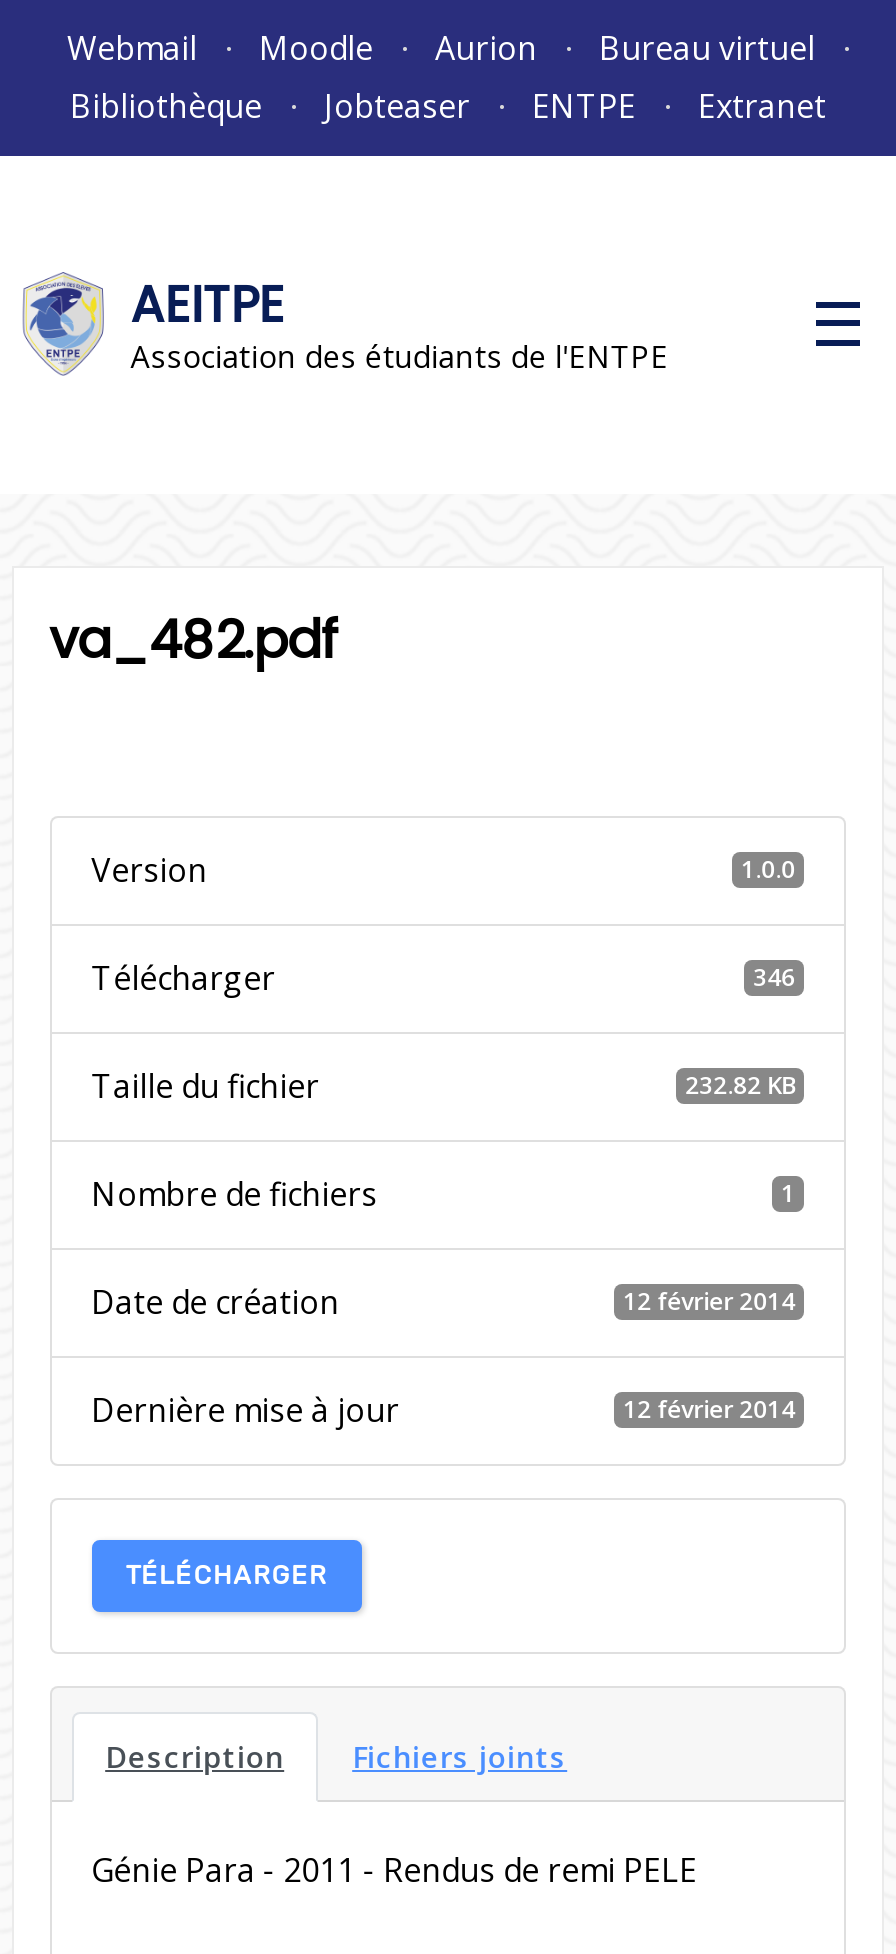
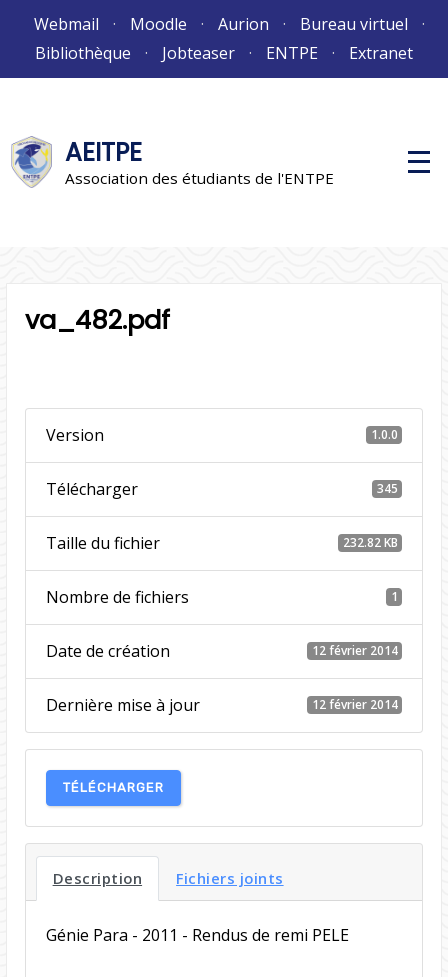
[753,960,795,994] 346 -> [377,480,398,497] 345

